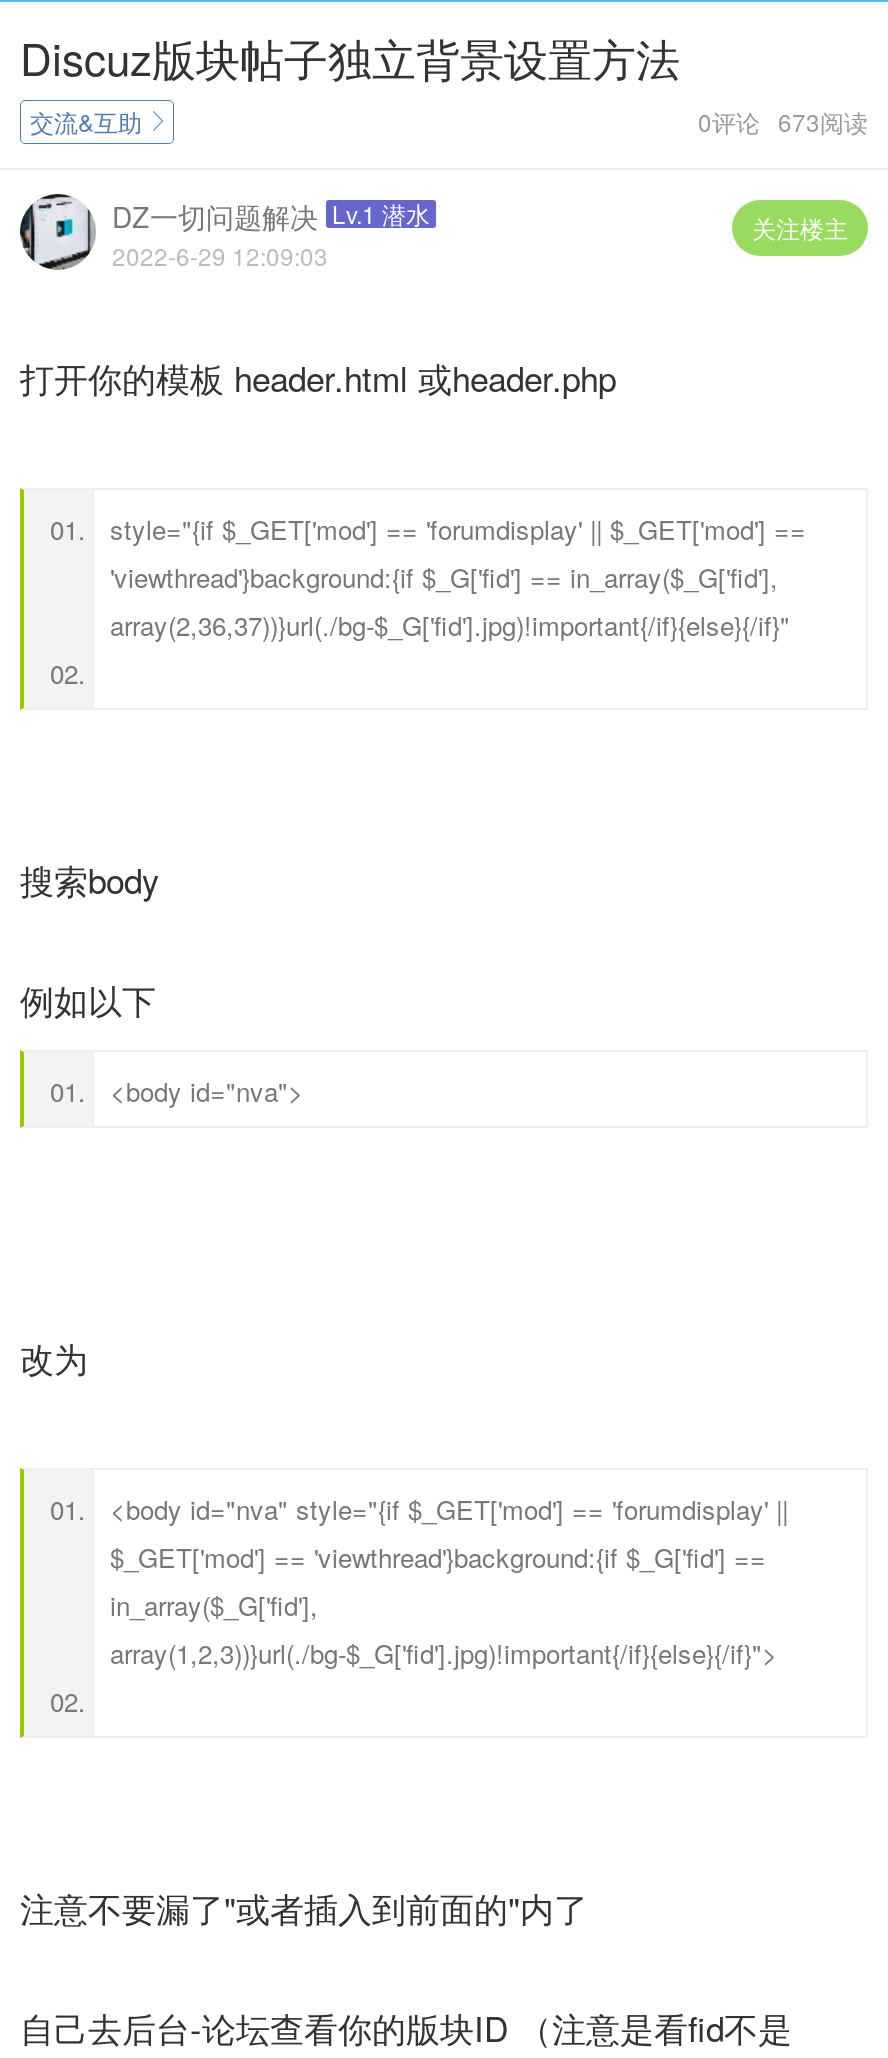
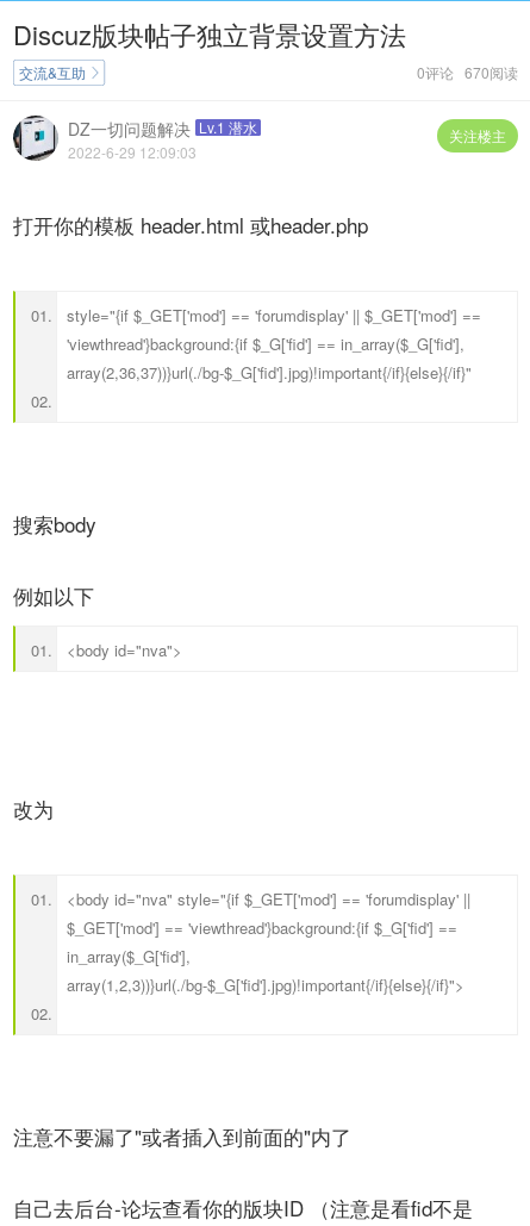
[698,104,868,138] 0评论 673阅读 -> [417,62,518,82] 0评论 670阅读

